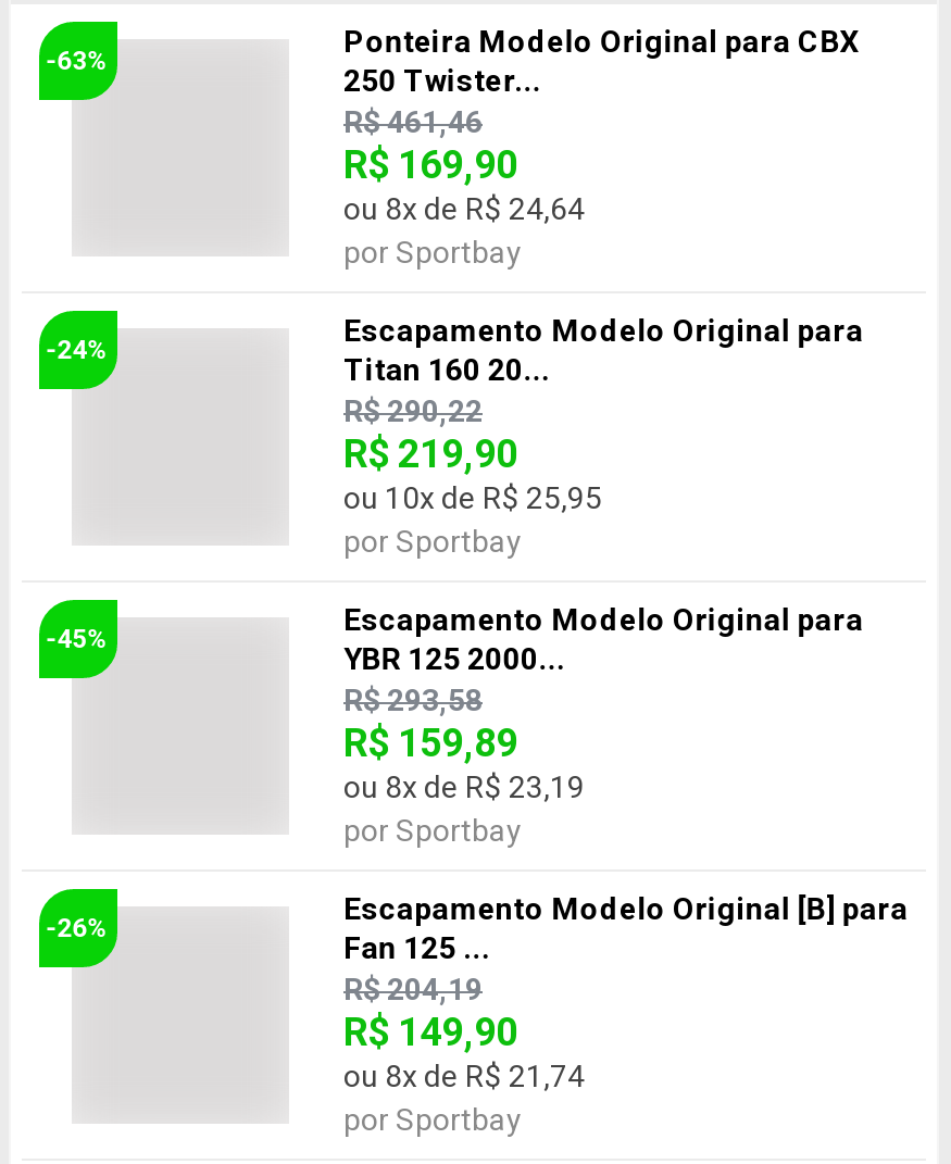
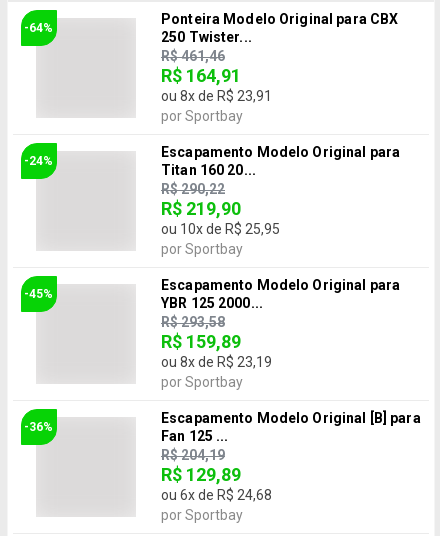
[46,45,109,76] -63% -> [24,21,53,35] -64%
[343,141,517,187] R$ 169,90 -> [161,65,241,86] R$ 164,91
[343,191,585,226] ou 8x de R$ 24,64 -> [161,88,272,104] ou 8x de R$ 23,91
[46,913,109,943] -26% -> [24,420,53,434] -36%
[343,1009,517,1054] R$ 149,90 -> [161,464,241,485] R$ 129,89
[343,1059,585,1093] ou 8x de R$ 21,74 -> [161,487,272,503] ou 6x de R$ 24,68

